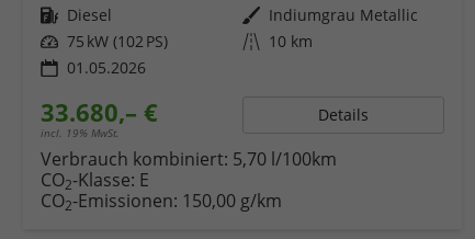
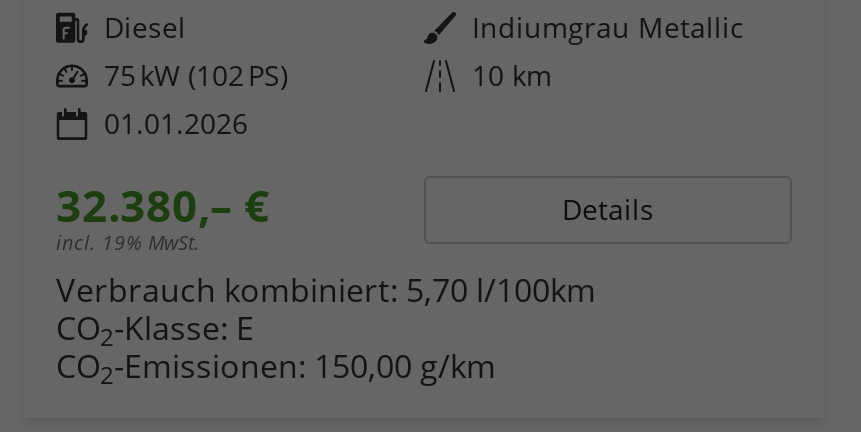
[67,57,146,77] 01.05.2026 -> [104,103,248,141] 01.01.2026
[41,95,158,128] 33.680,– € -> [56,173,270,233] 32.380,– €

